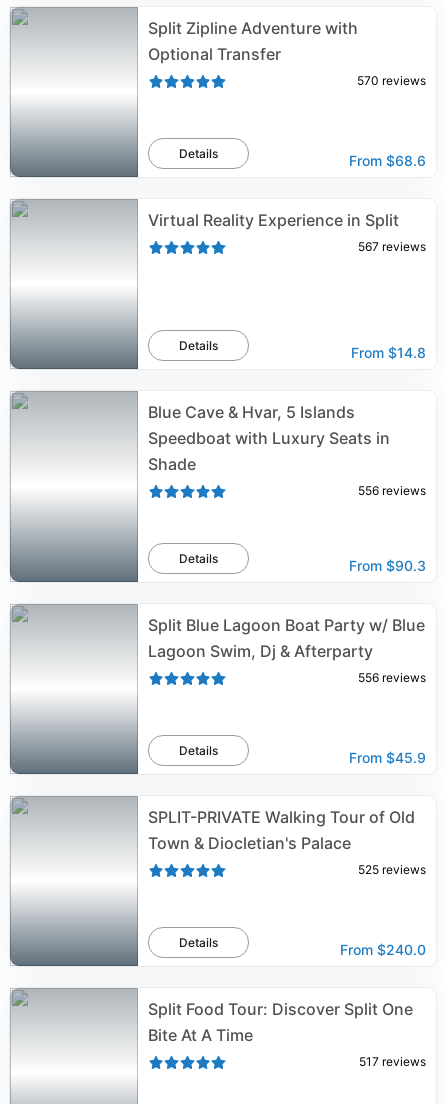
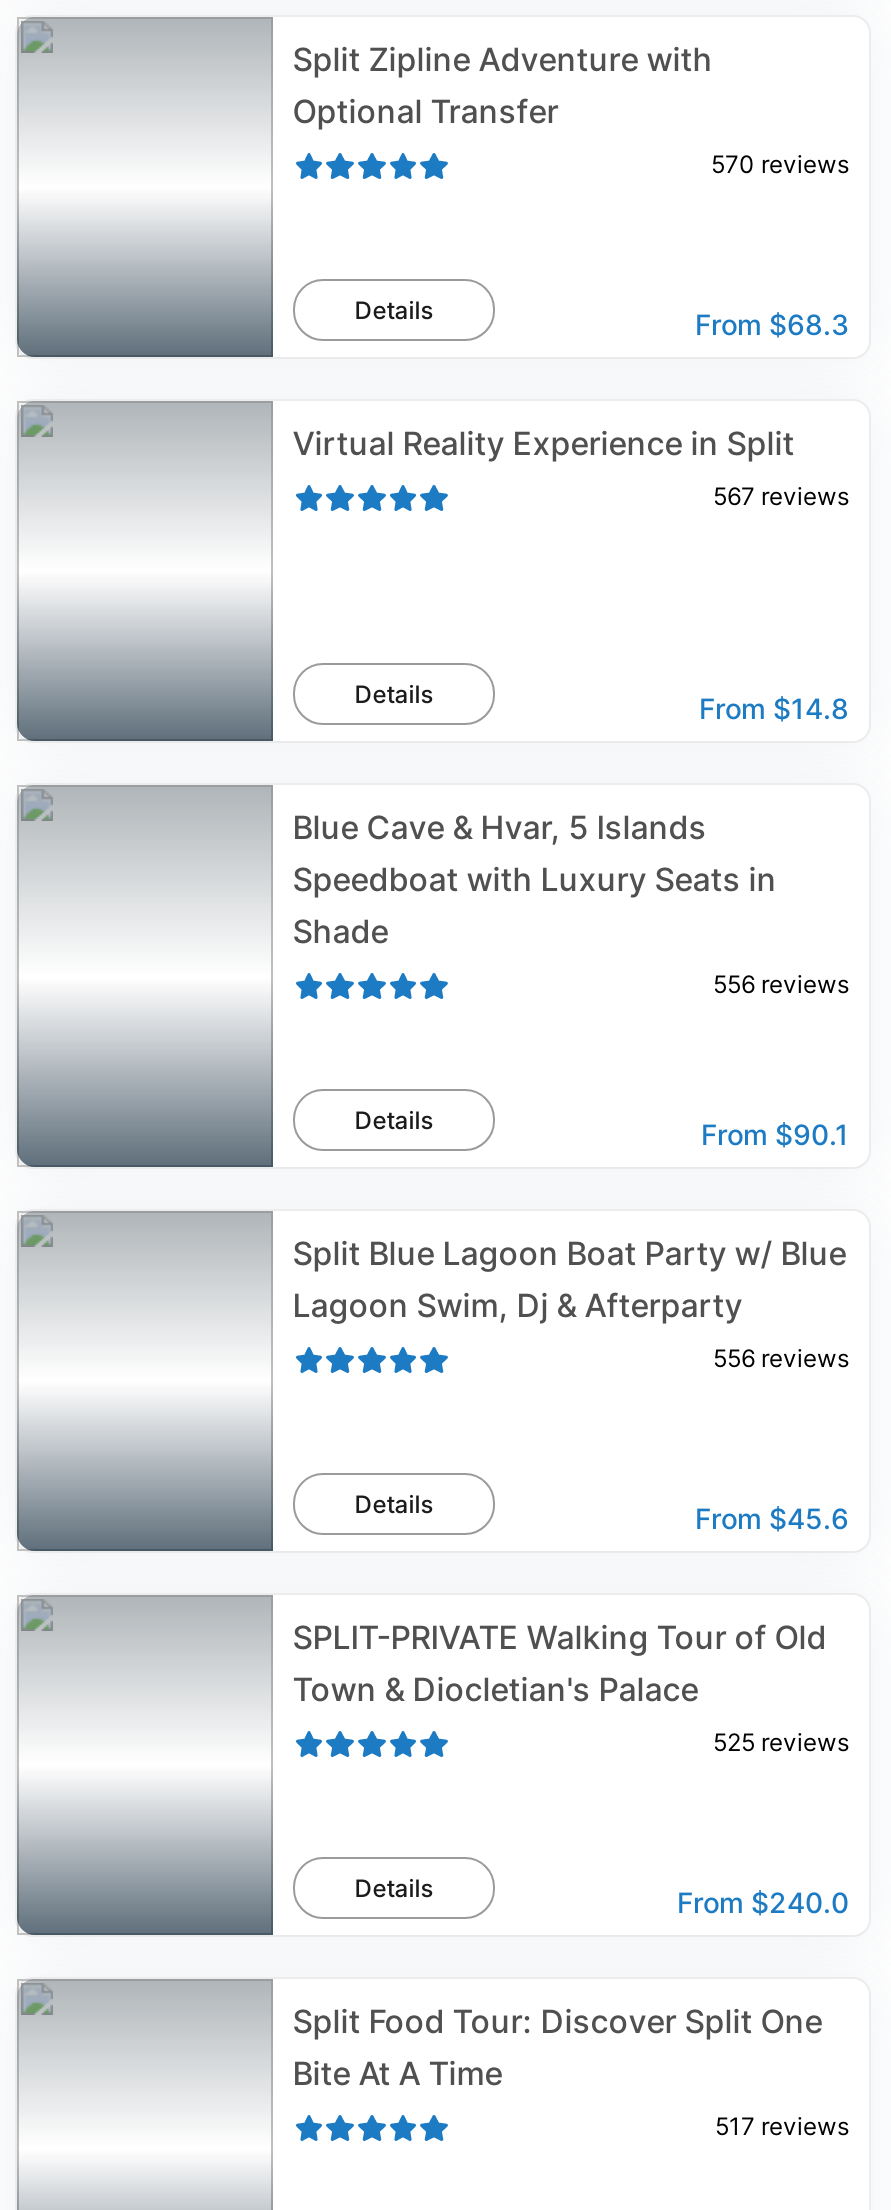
[349,152,426,169] From $68.6 -> [695,307,849,341] From $68.3
[349,557,426,574] From $90.3 -> [701,1117,849,1151] From $90.1
[349,749,426,766] From $45.9 -> [695,1501,849,1535] From $45.6

